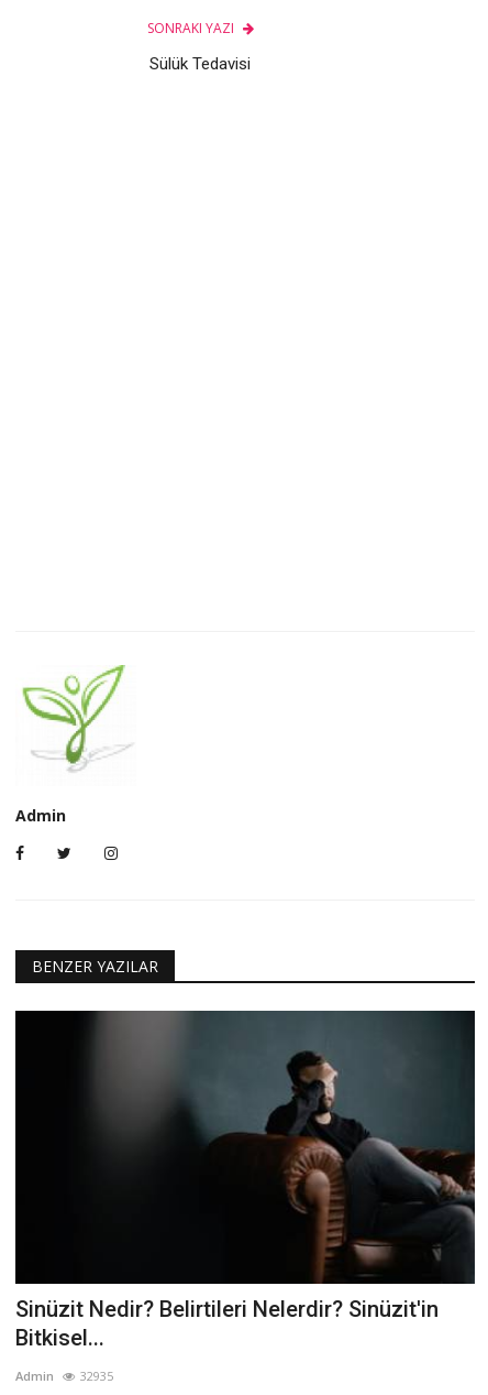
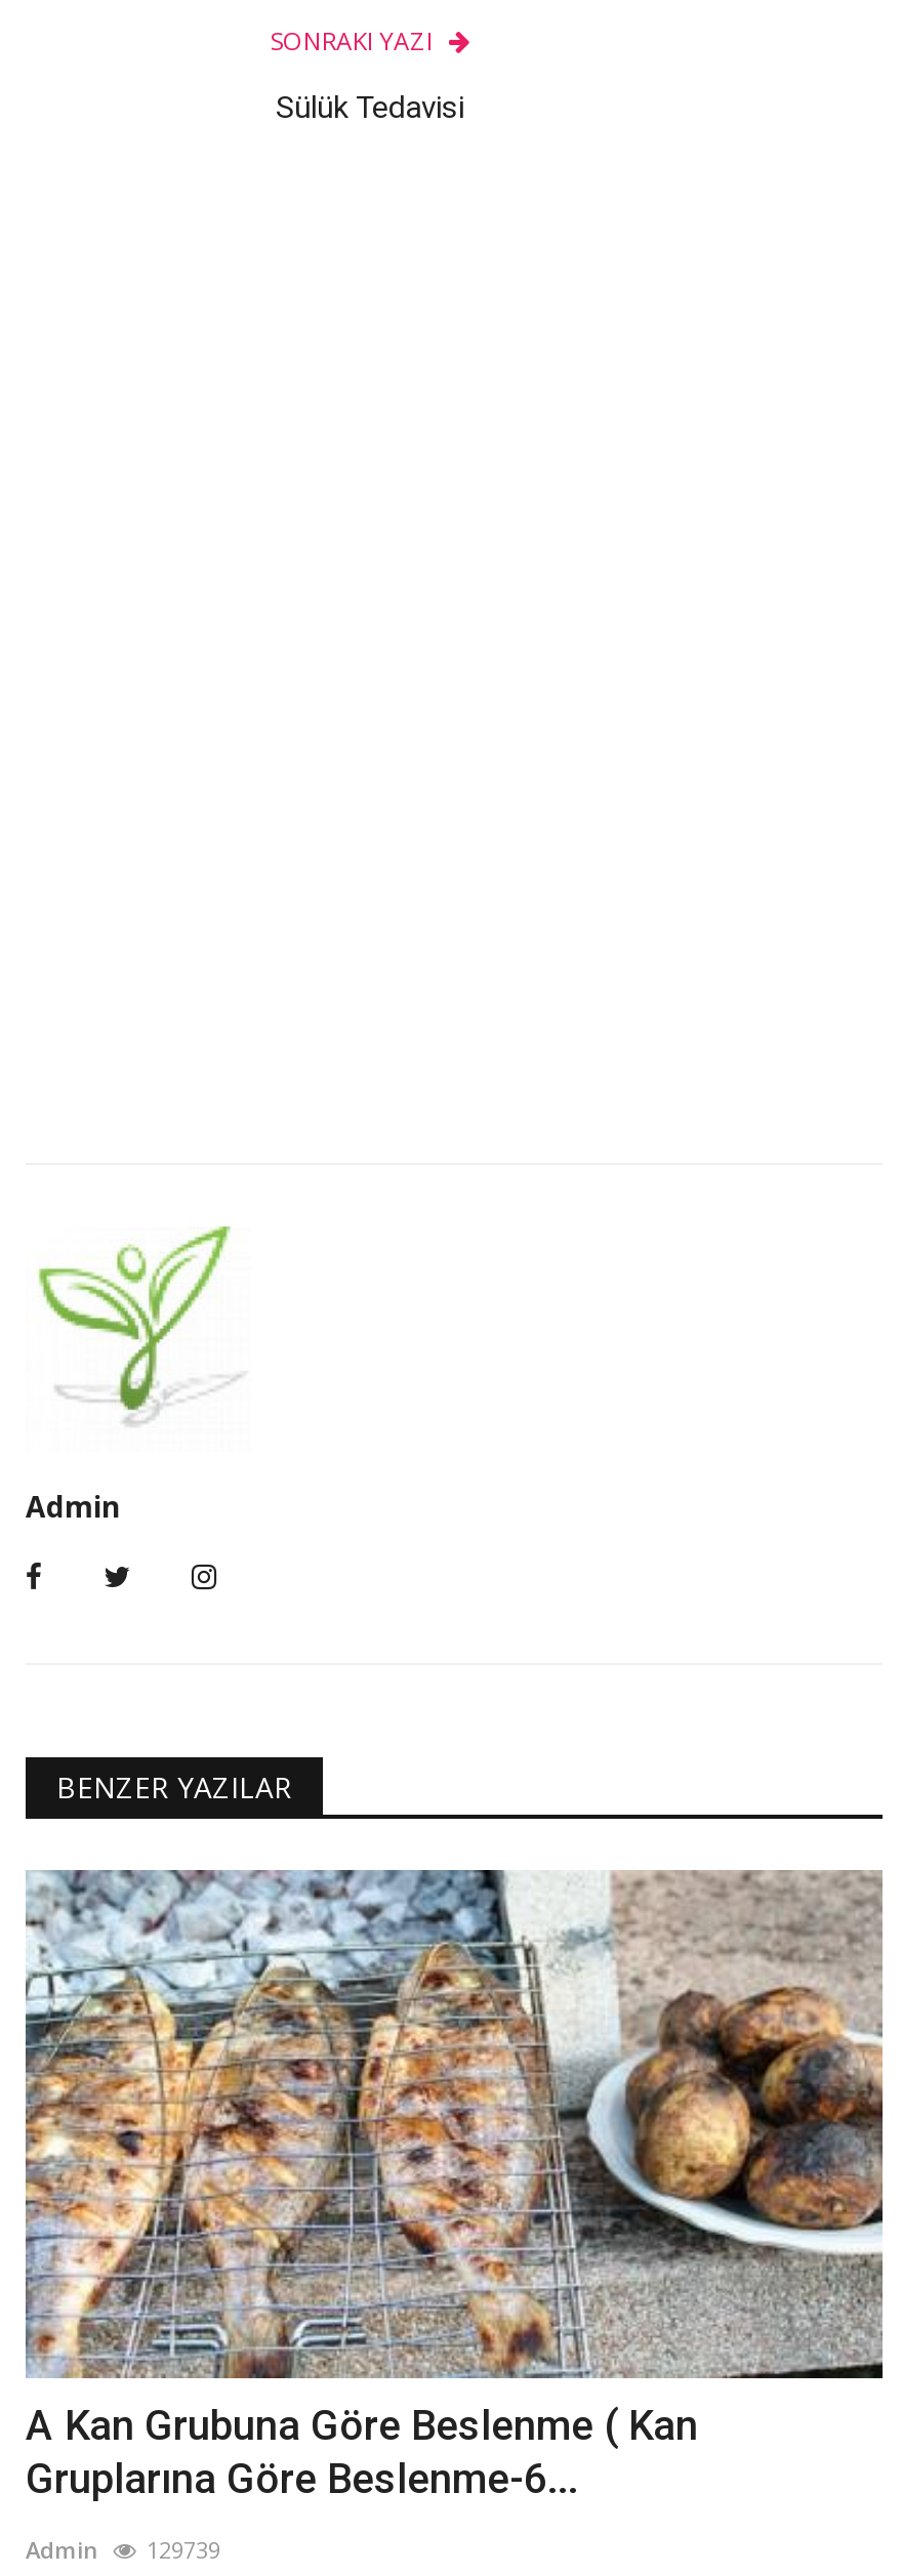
[14,1010,476,1351] [image] | Sinüzit Nedir? Belirtileri Nelerdir? Sinüzit'in | Bitkisel... -> [24,1868,885,2504] [image] | A Kan Grubuna Göre Beslenme ( Kan | Gruplarına Göre Beslenme-6...
[15,1368,113,1384] Admin 32935 -> [26,2535,220,2565] Admin 129739

